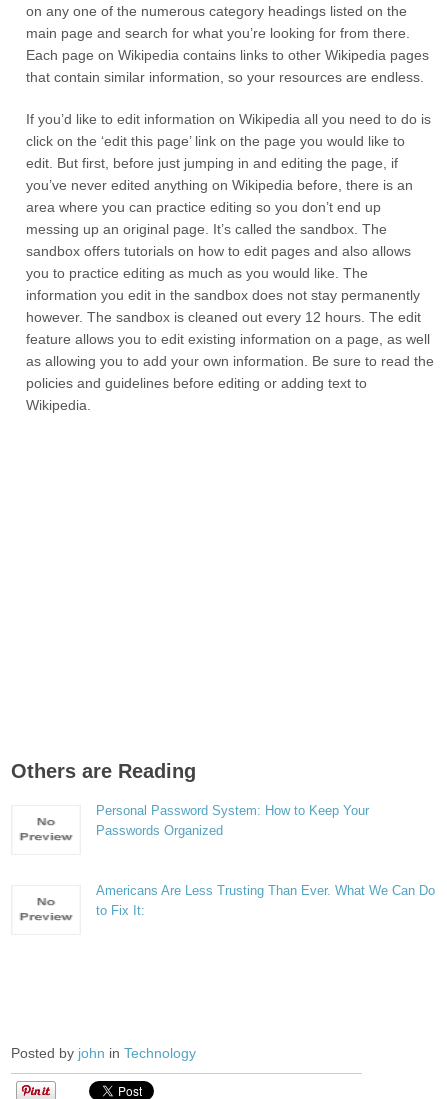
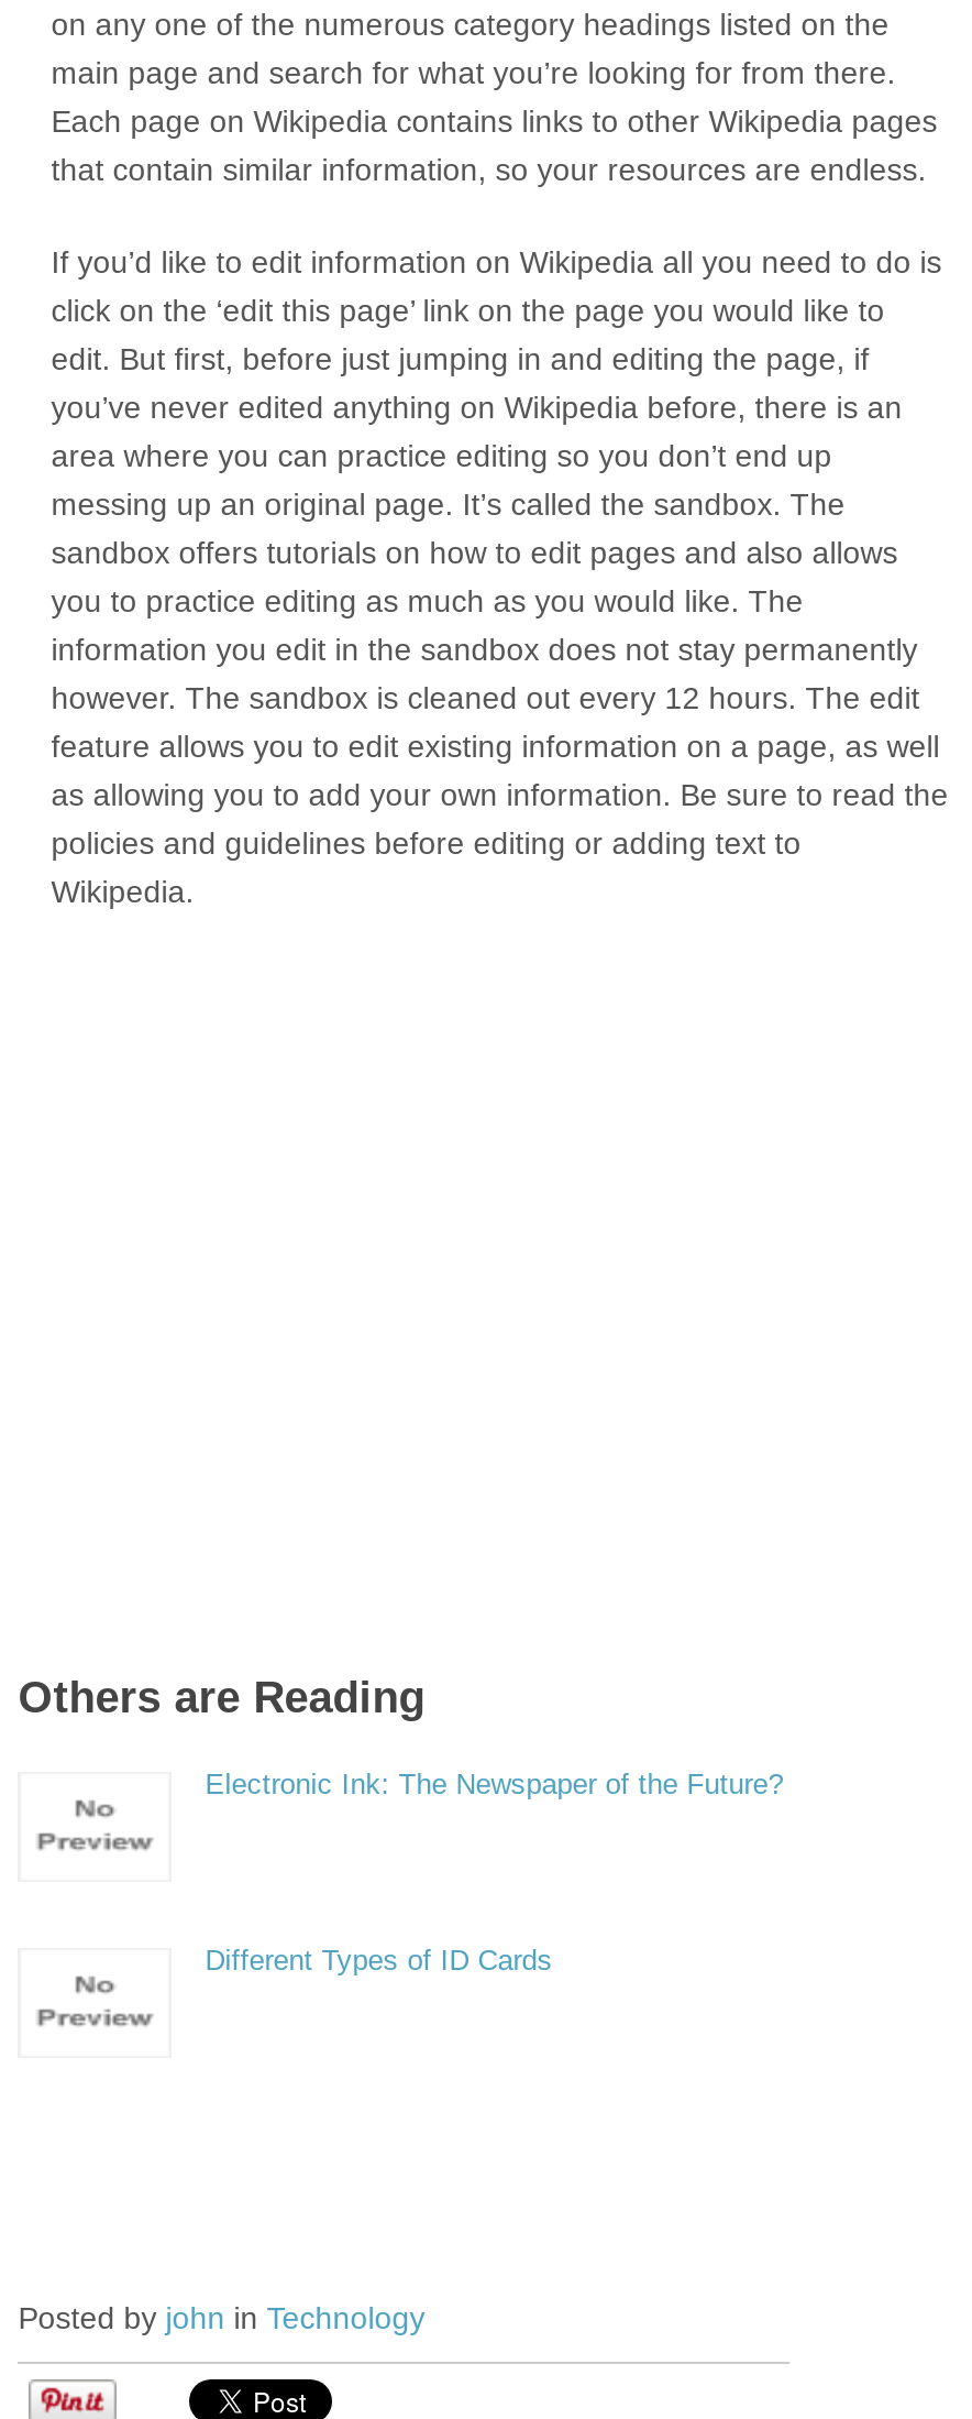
[96,803,369,838] Personal Password System: How to Keep Your | Passwords Organized -> [205,1767,783,1800] Electronic Ink: The Newspaper of the Future?
[96,883,435,918] Americans Are Less Trusting Than Ever. What We Can Do | to Fix It: -> [205,1944,552,1977] Different Types of ID Cards

